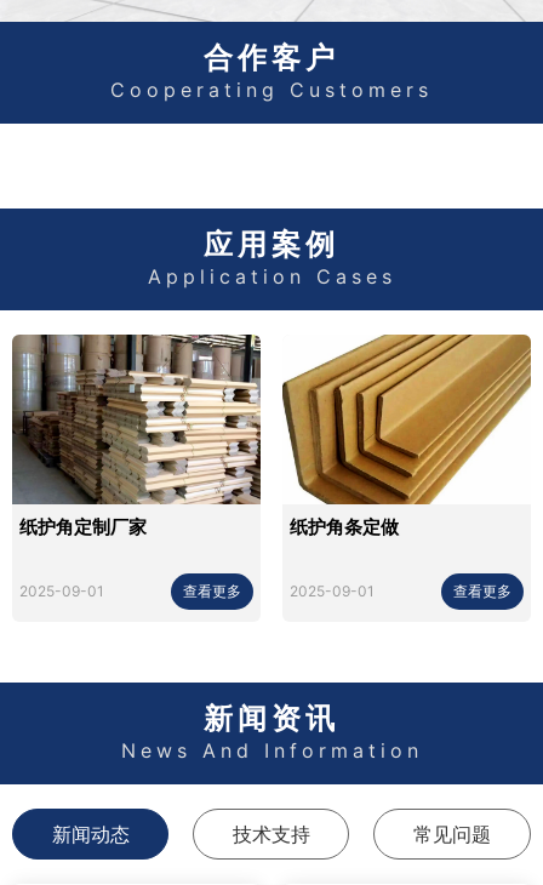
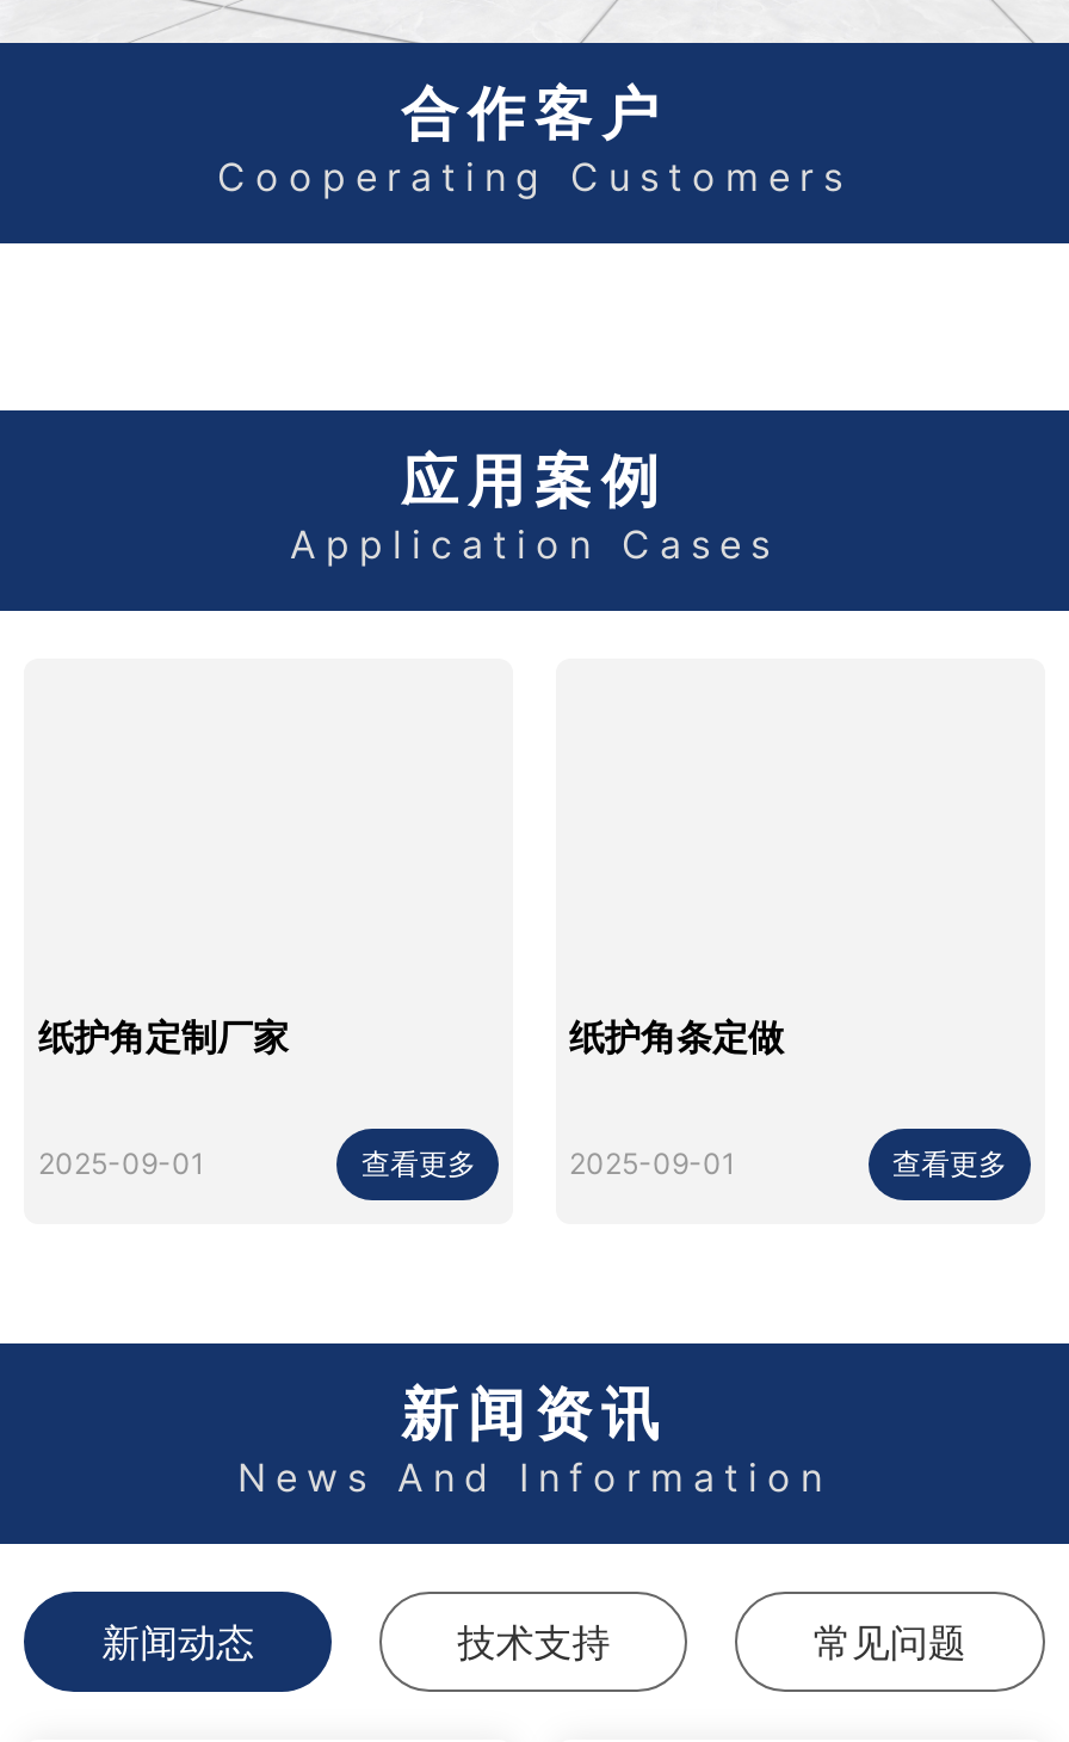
[11,333,262,506] [image] -> none
[281,333,532,506] [image] -> none

